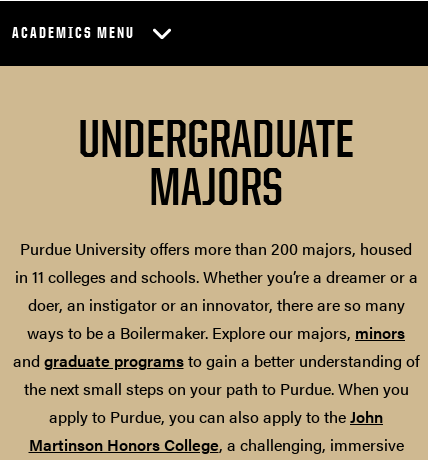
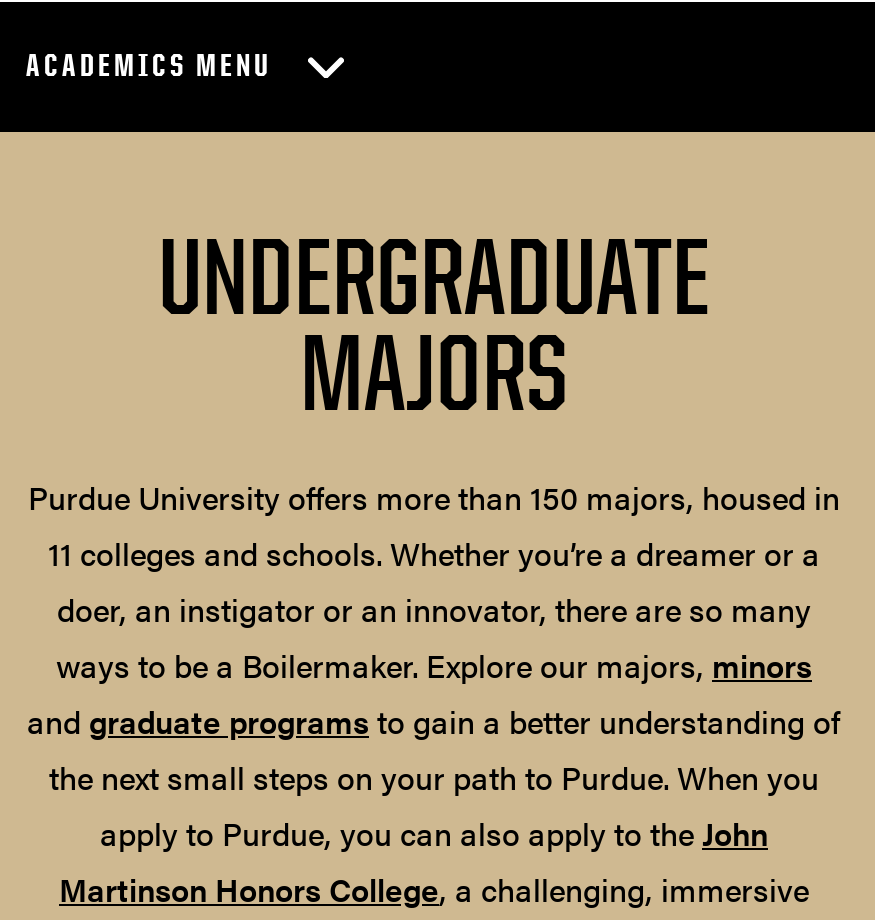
[14,237,417,288] Purdue University offers more than 200 majors, housed | in 11 colleges and schools. Whether you’re a dreamer or a -> [28,474,840,576] Purdue University offers more than 150 majors, housed in | 11 colleges and schools. Whether you’re a dreamer or a

